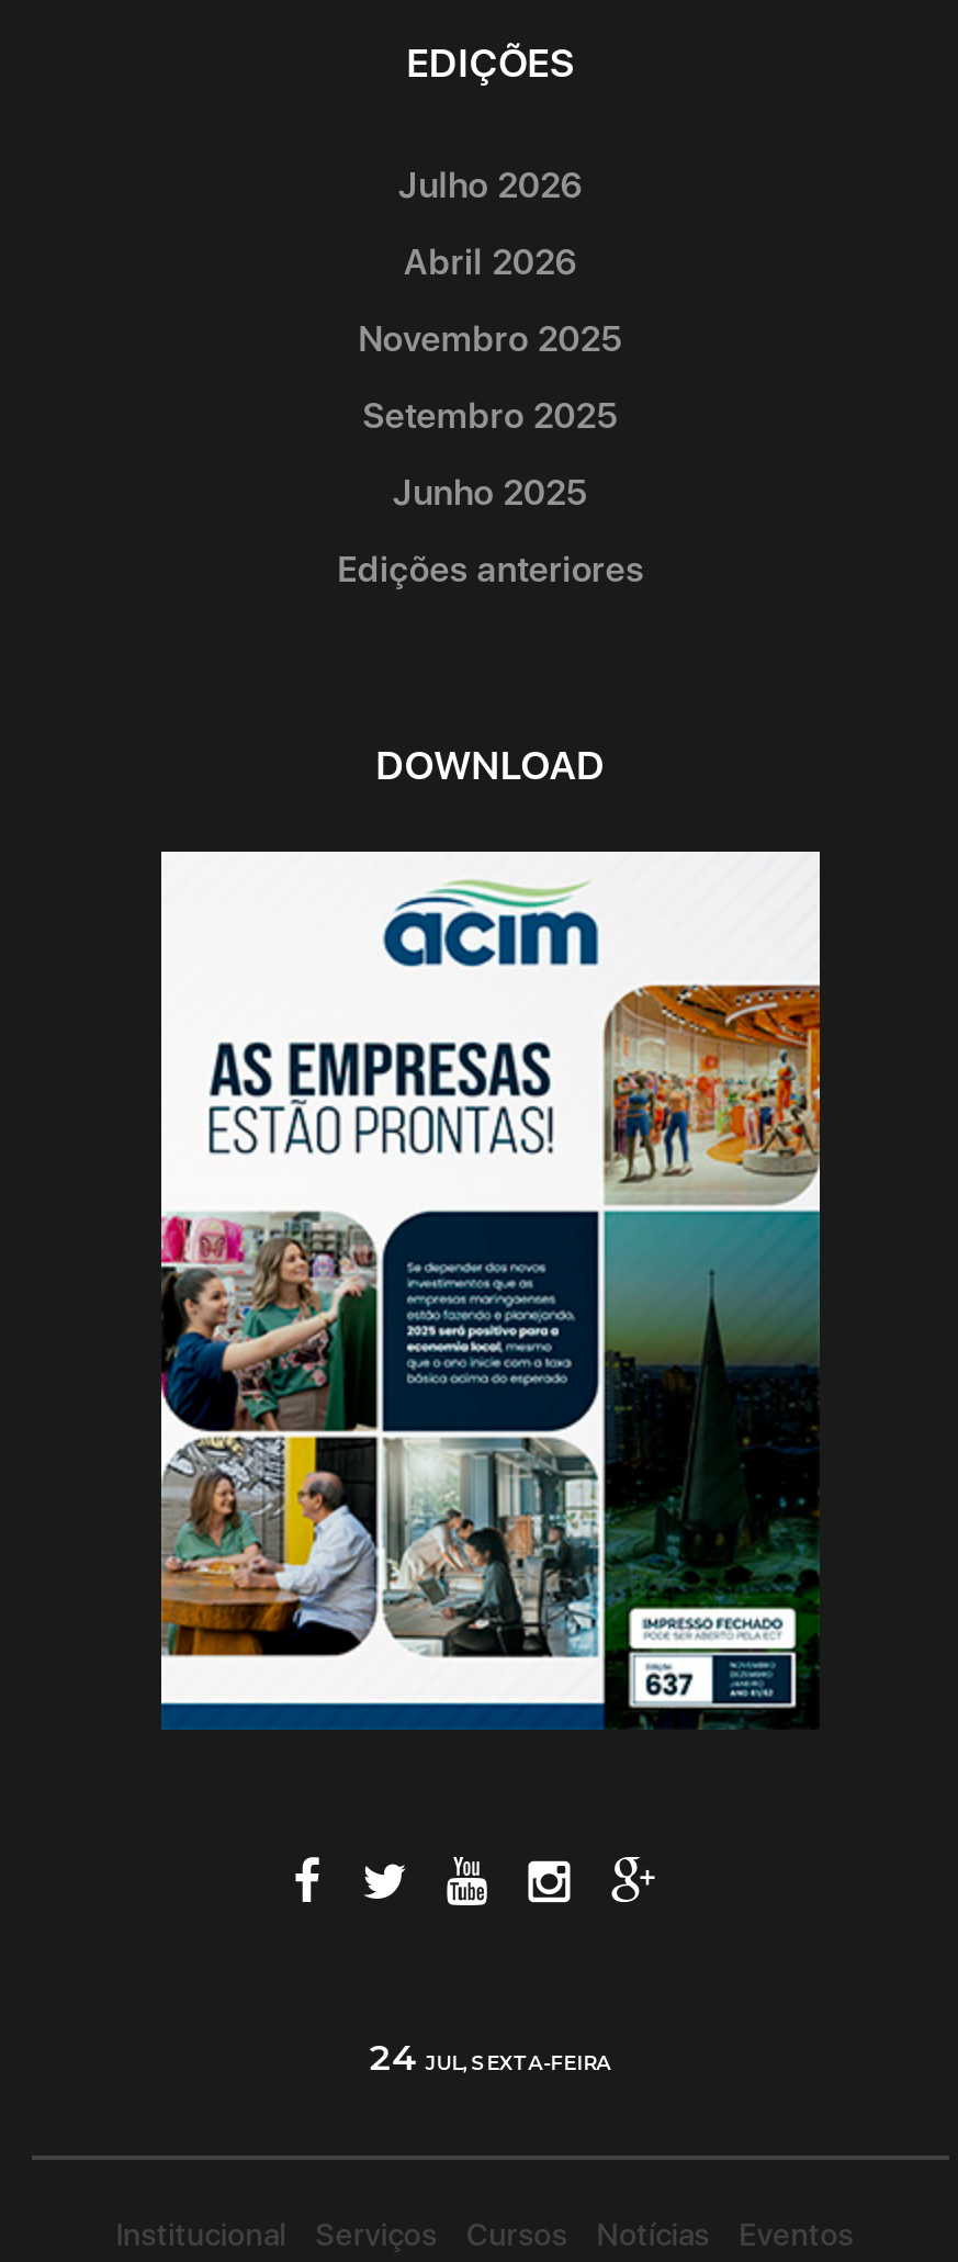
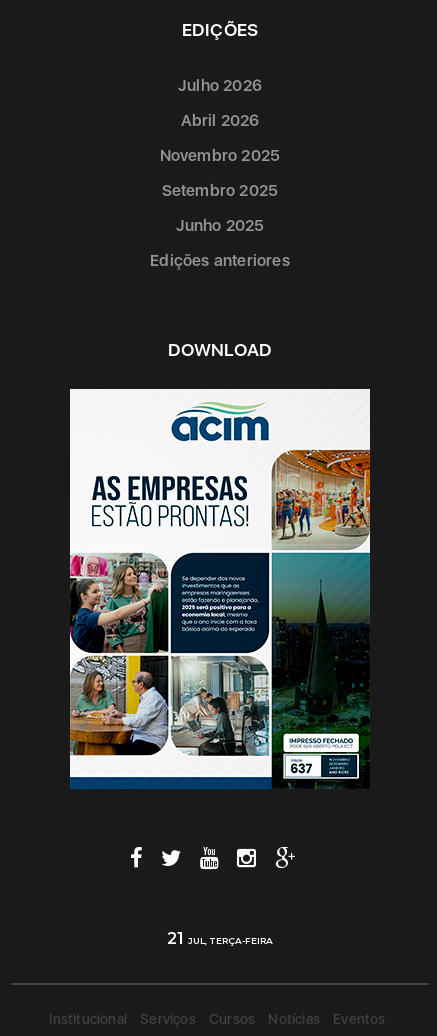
[370,2037,611,2078] 24 JUL, SEXTA-FEIRA -> [167,929,273,948] 21 JUL, TERÇA-FEIRA

